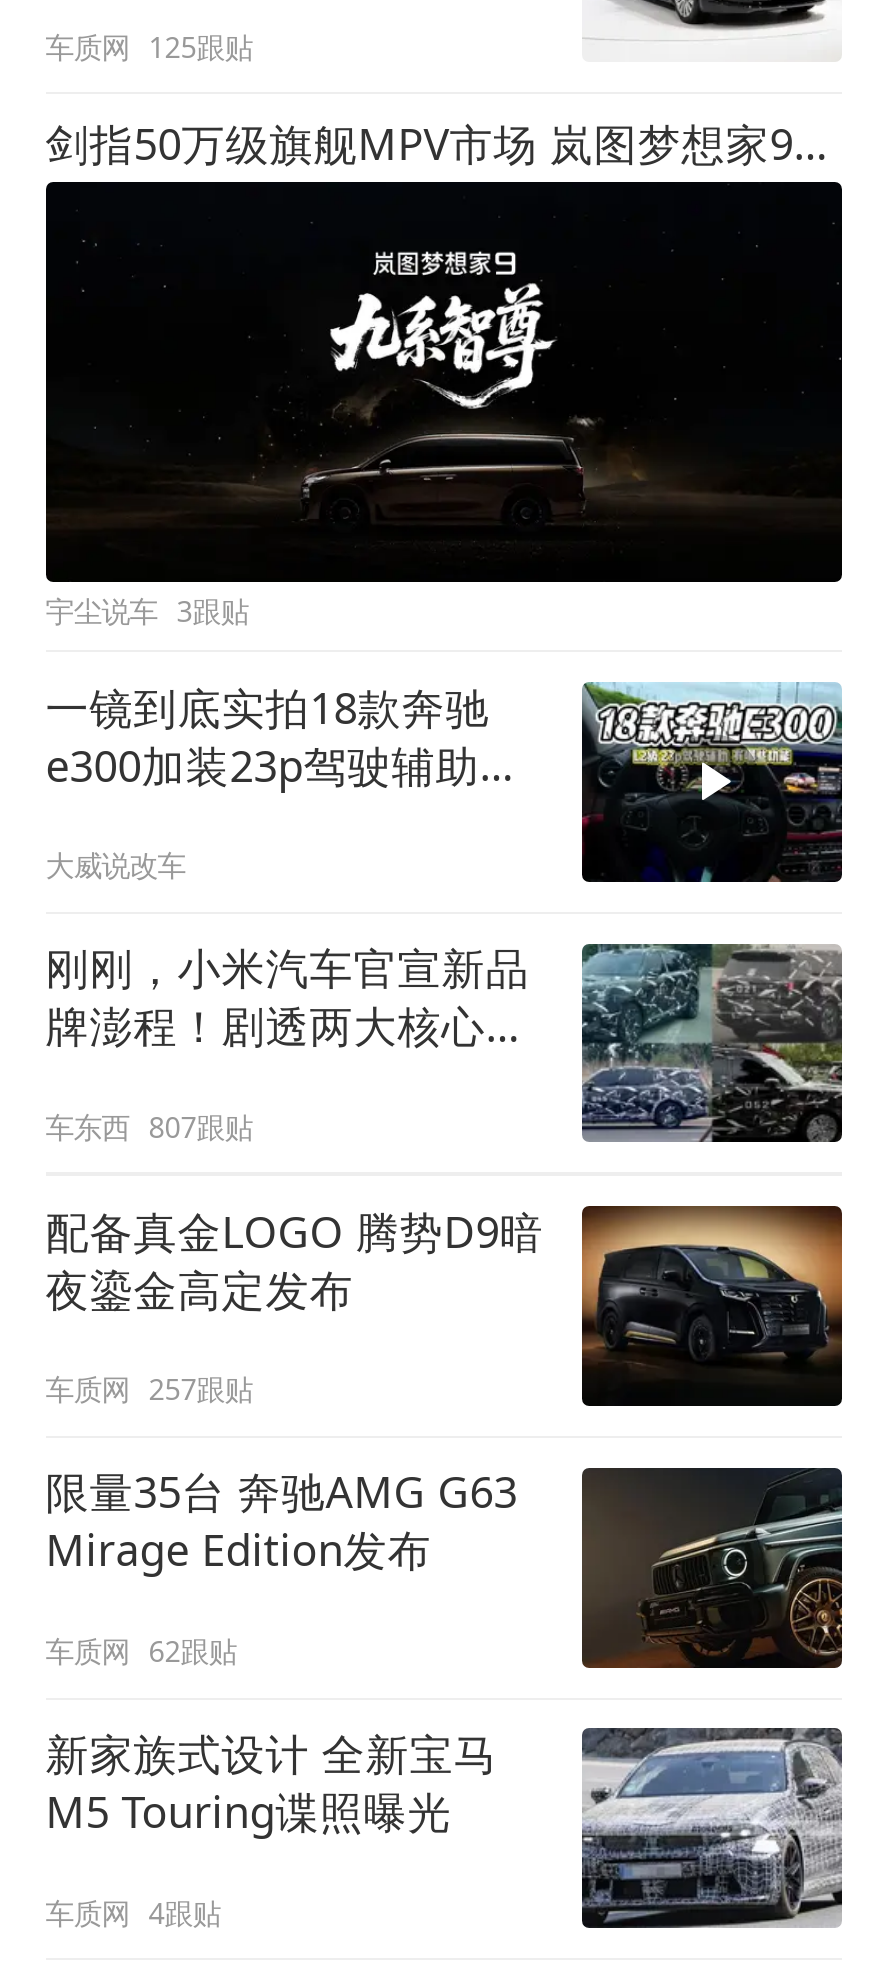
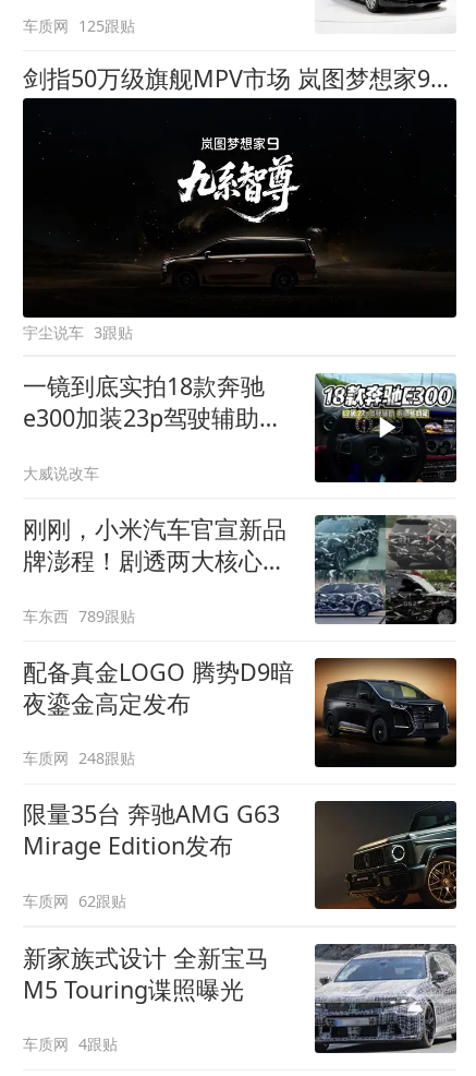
[45,1107,253,1145] 车东西 807跟贴 -> [23,605,135,626] 车东西 789跟贴
[45,1370,253,1408] 车质网 257跟贴 -> [23,748,135,768] 车质网 248跟贴

